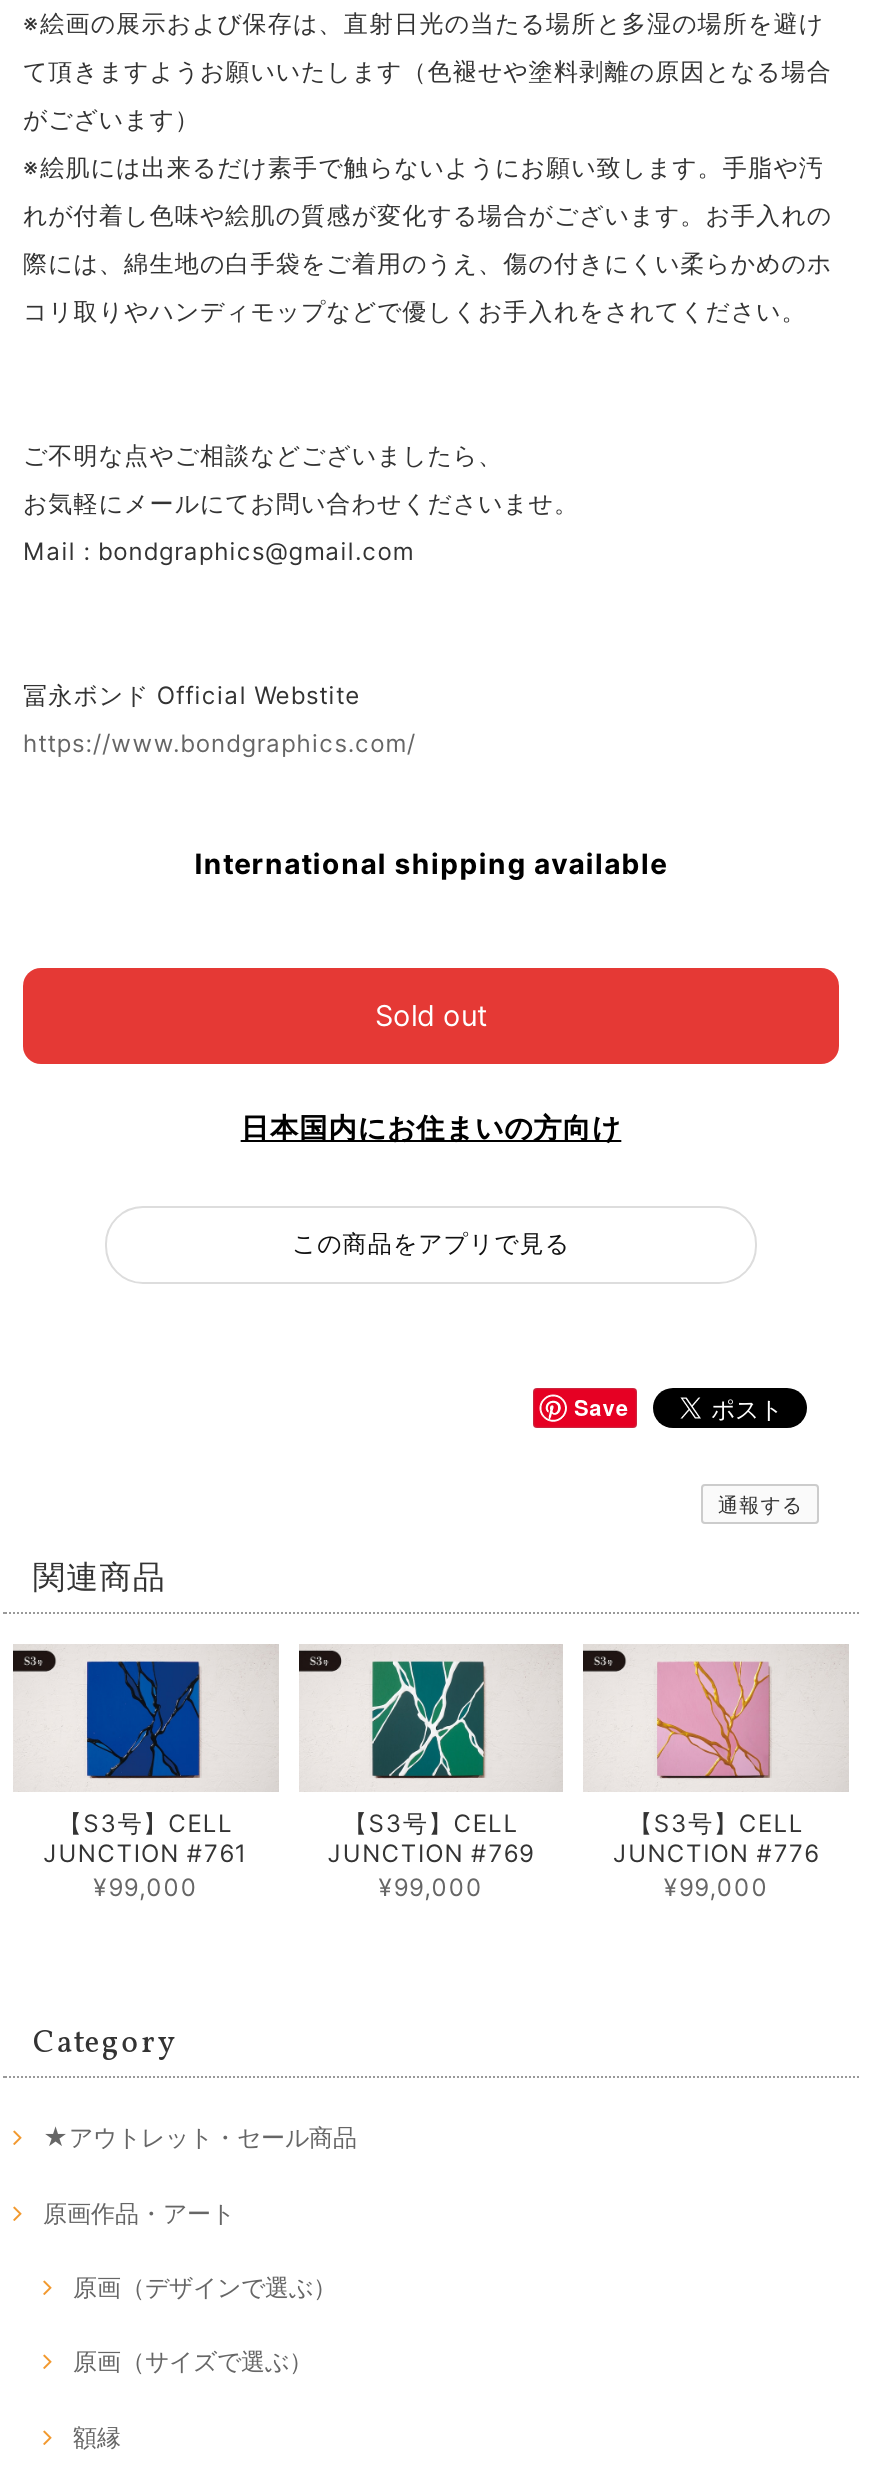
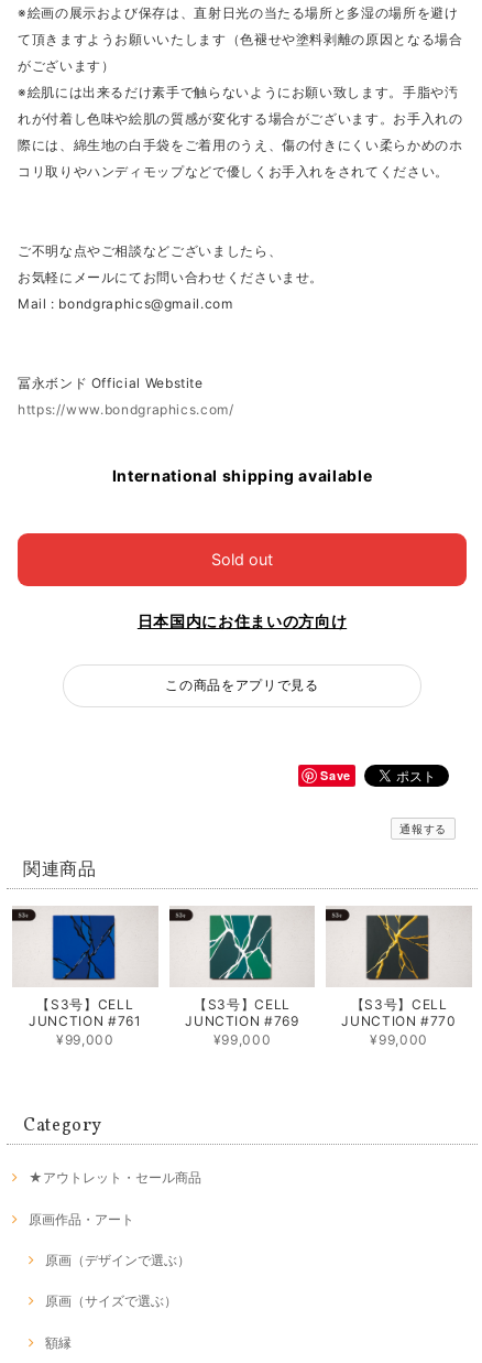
[613,1660,820,1868] [image] | JUNCTION #776 -> [342,915,456,1029] [image] | JUNCTION #770

